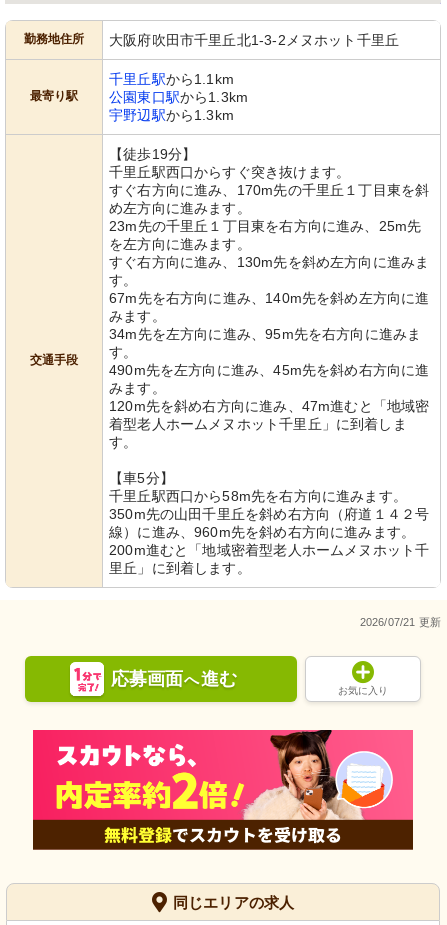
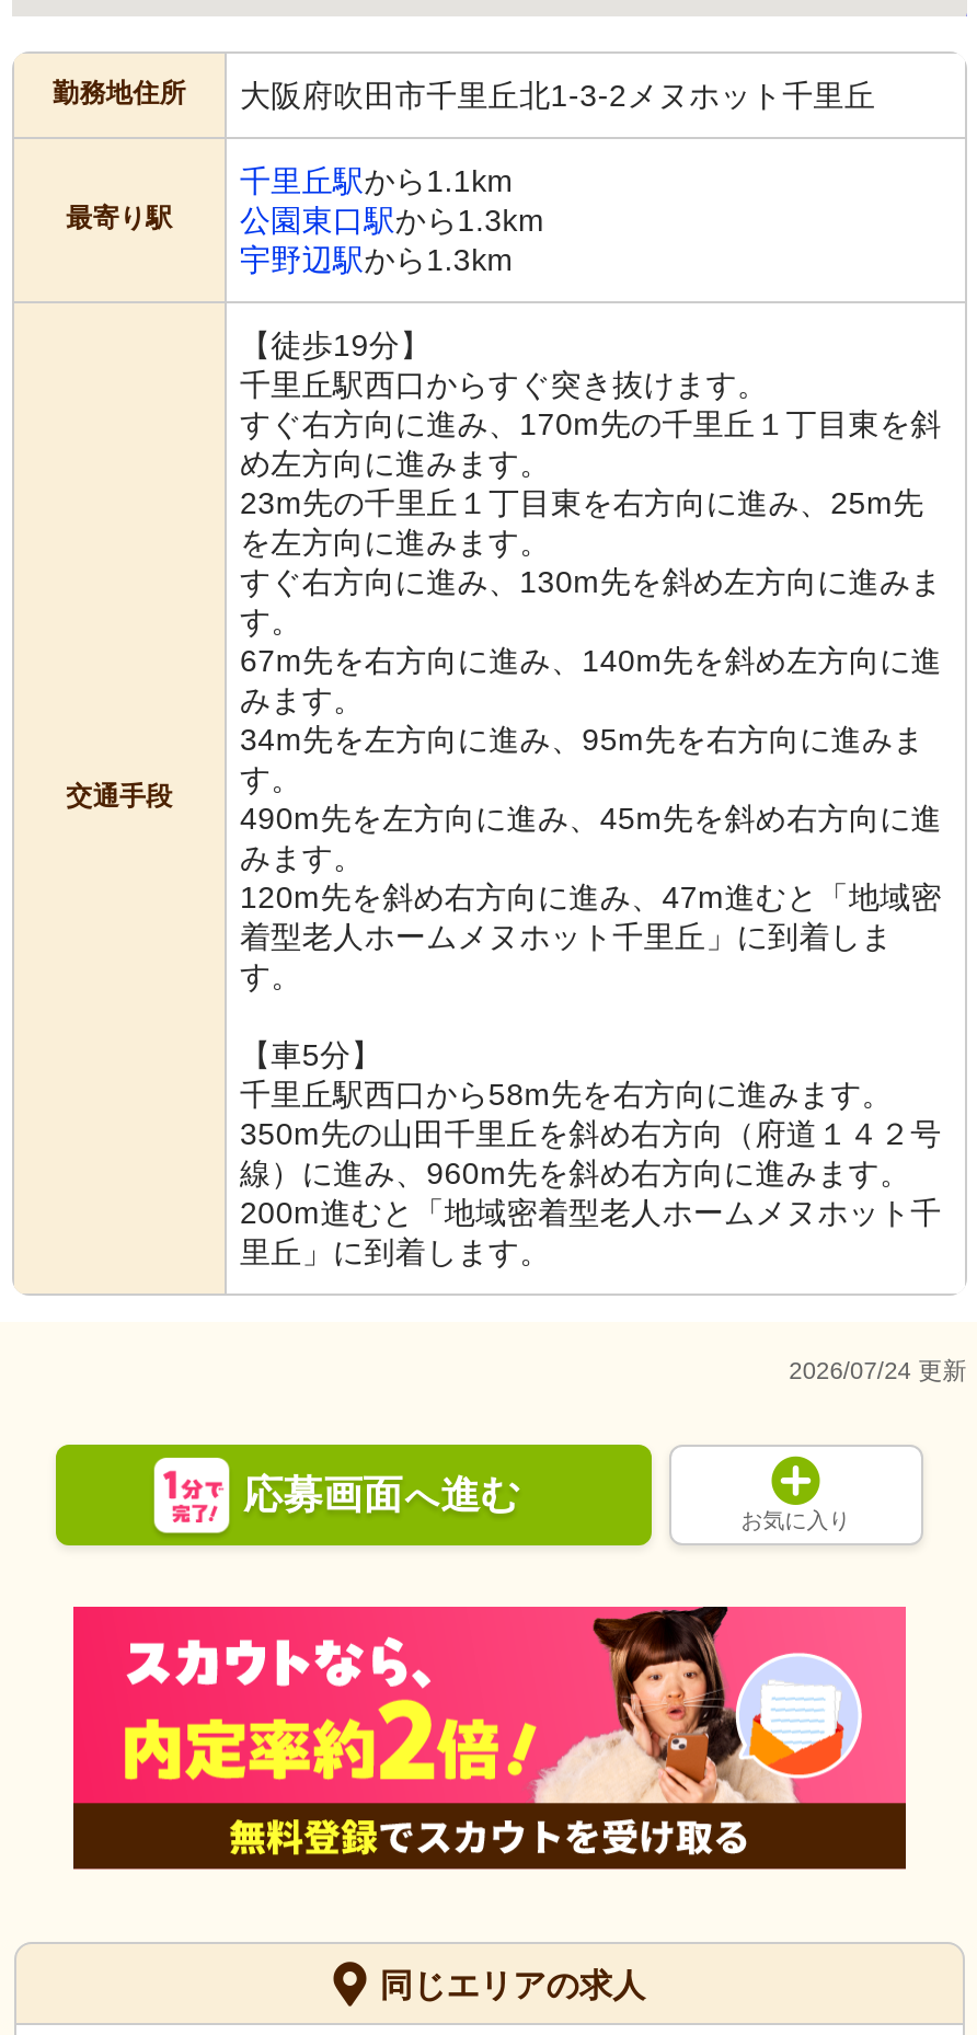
[360,616,441,628] 2026/07/21 更新 -> [789,1357,967,1384] 2026/07/24 更新

